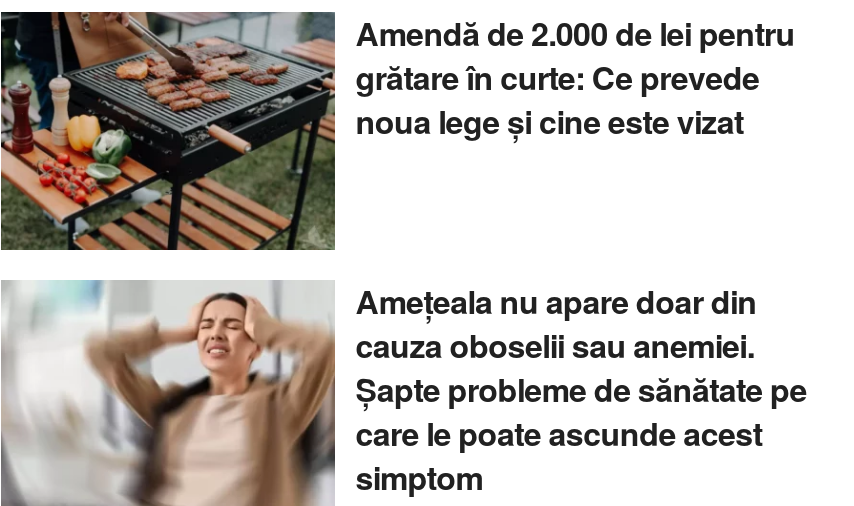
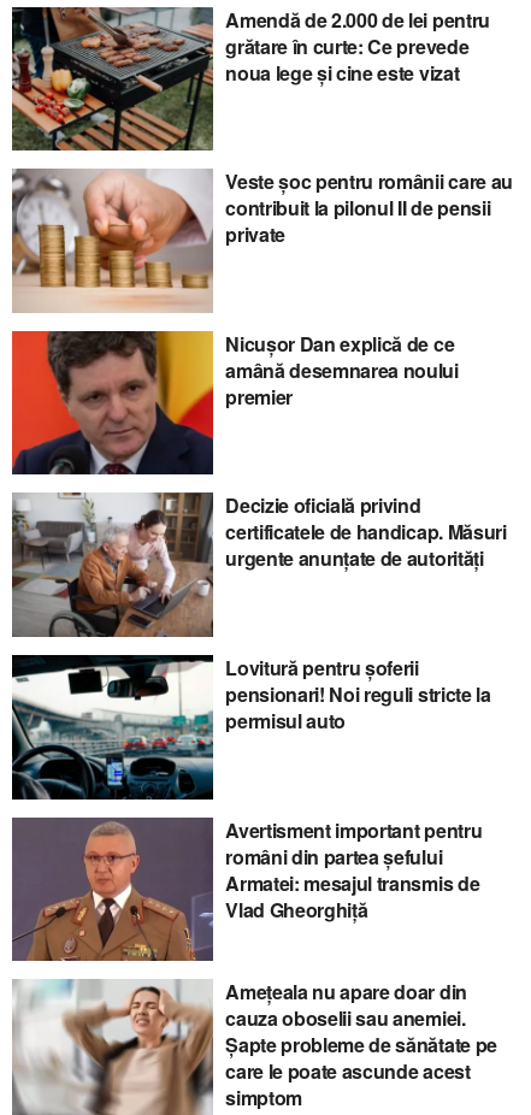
none -> [11,168,513,313] [image] | Veste șoc pentru românii care au | contribuit la pilonul II de pensii | private
none -> [11,330,459,476] [image] | Nicușor Dan explică de ce | amână desemnarea noului | premier
none -> [11,654,491,801] [image] | Lovitură pentru șoferii | pensionari! Noi reguli stricte la | permisul auto
none -> [12,491,506,638] [image] | Decizie oficială privind | certificatele de handicap. Măsuri | urgente anunțate de autorități
none -> [14,816,482,962] [image] | Avertisment important pentru | români din partea șefului | Armatei: mesajul transmis de | Vlad Gheorghiță

